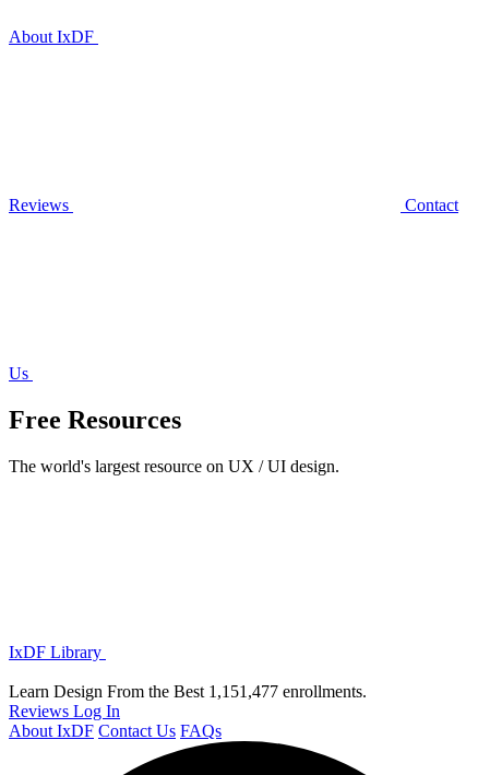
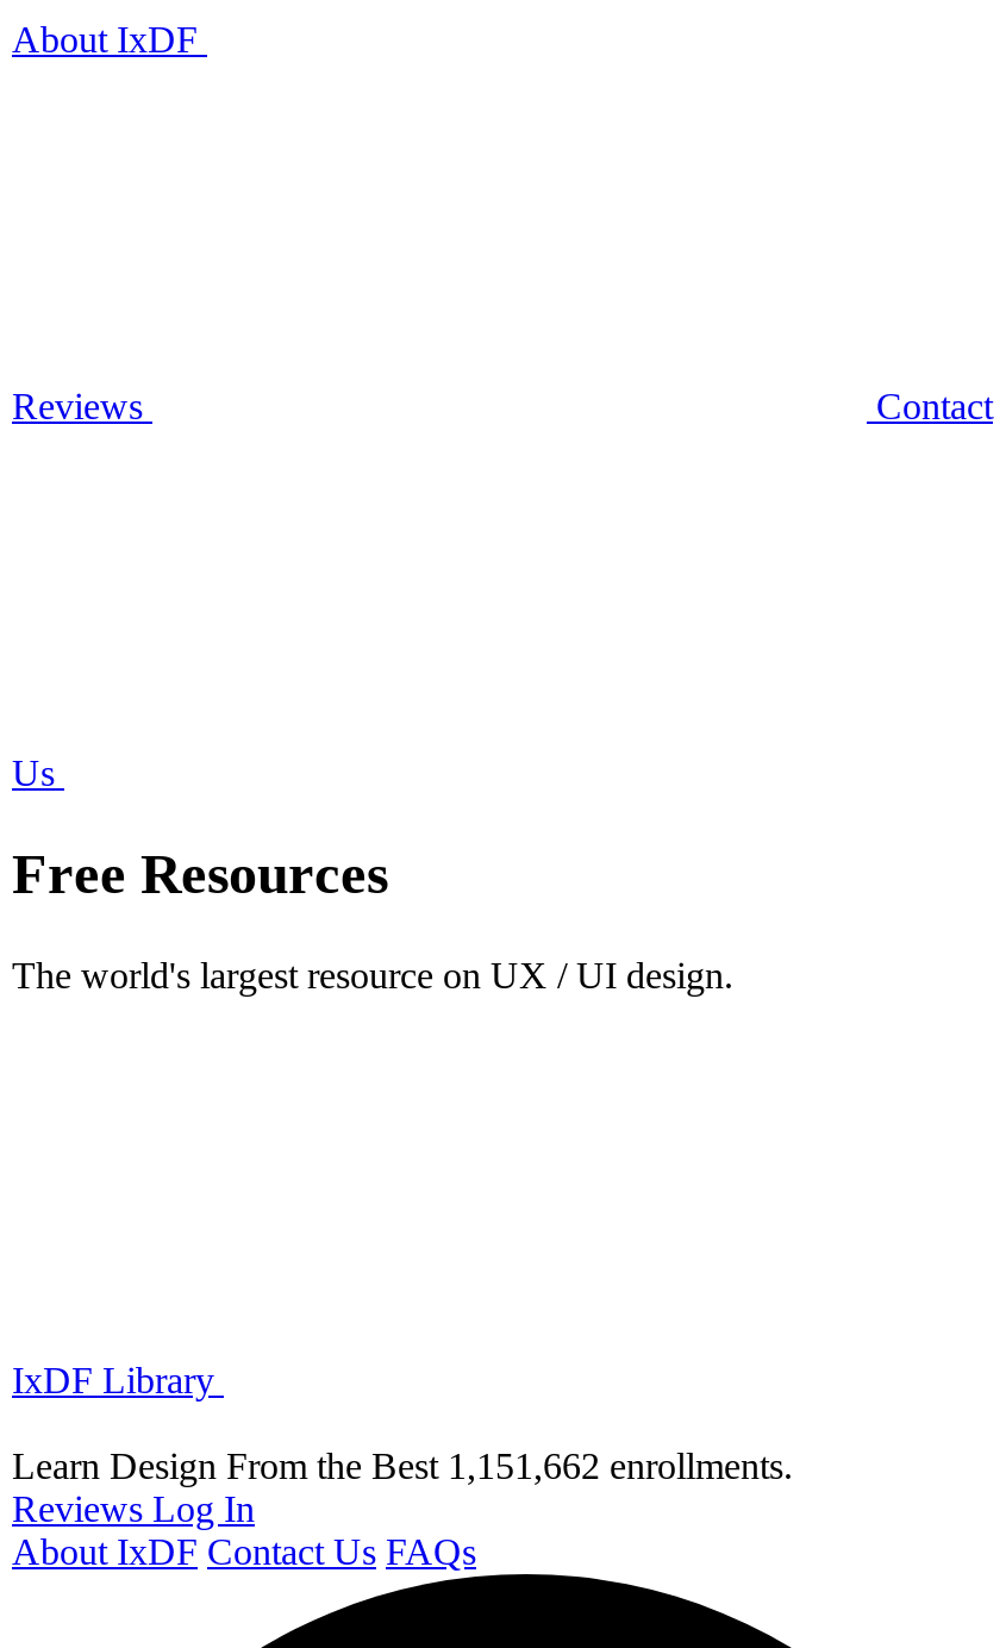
[9,682,367,700] Learn Design From the Best 1,151,477 enrollments. -> [12,1445,793,1485] Learn Design From the Best 1,151,662 enrollments.

